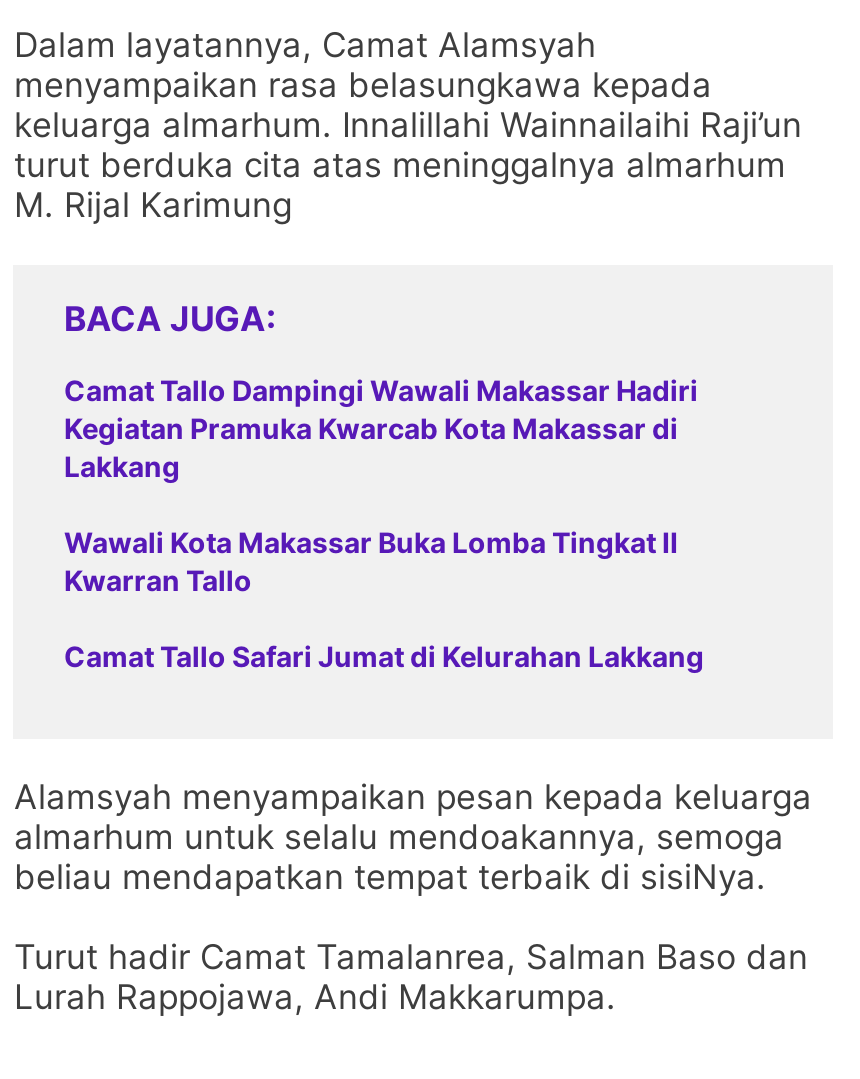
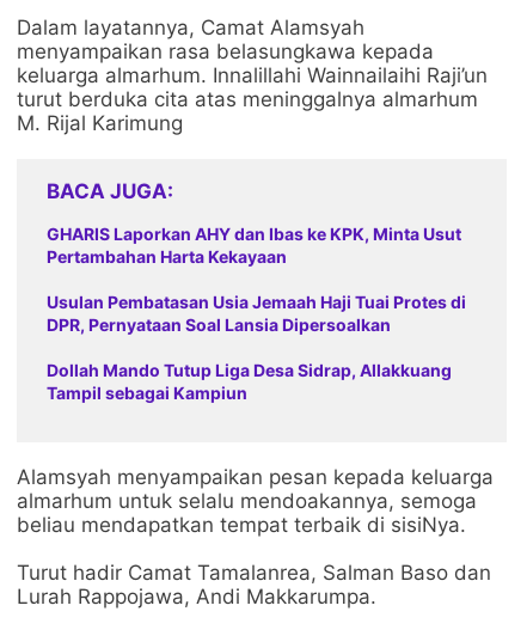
[64,373,698,483] Camat Tallo Dampingi Wawali Makassar Hadiri | Kegiatan Pramuka Kwarcab Kota Makassar di | Lakkang -> [47,224,462,267] GHARIS Laporkan AHY dan Ibas ke KPK, Minta Usut | Pertambahan Harta Kekayaan
[64,525,678,597] Wawali Kota Makassar Buka Lomba Tingkat II | Kwarran Tallo -> [47,292,467,335] Usulan Pembatasan Usia Jemaah Haji Tuai Protes di | DPR, Pernyataan Soal Lansia Dipersoalkan
[64,639,704,673] Camat Tallo Safari Jumat di Kelurahan Lakkang -> [47,360,452,403] Dollah Mando Tutup Liga Desa Sidrap, Allakkuang | Tampil sebagai Kampiun

